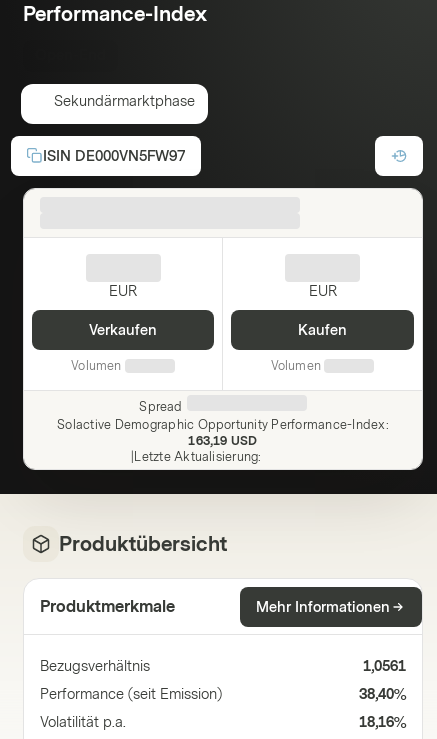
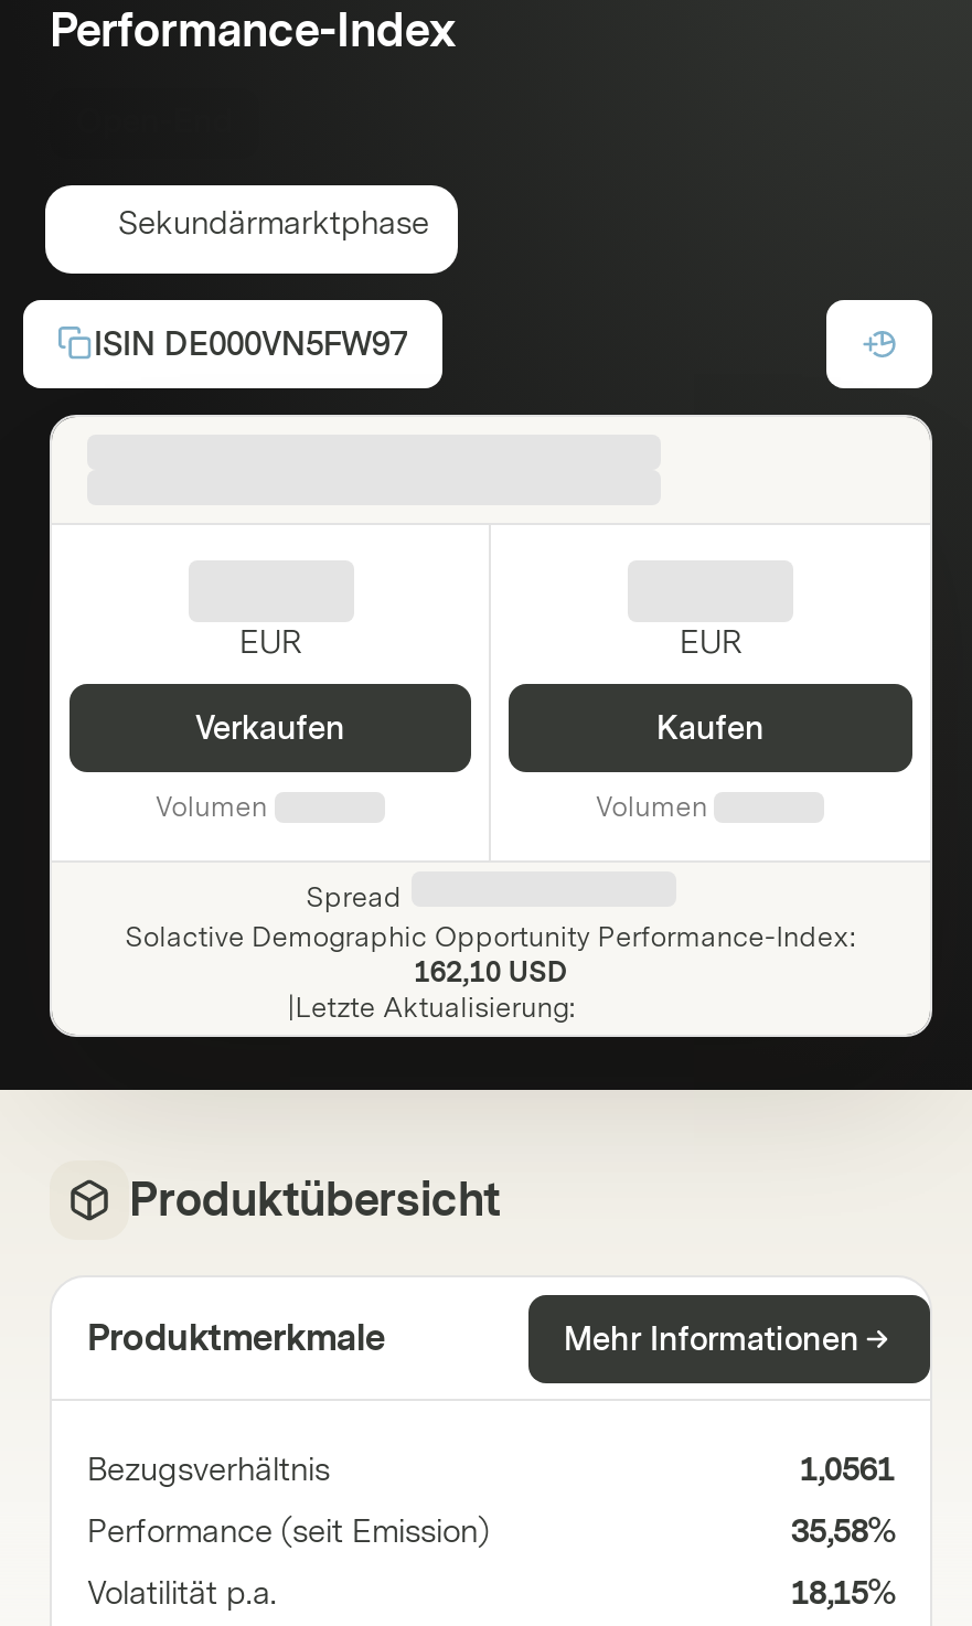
[188,434,258,448] 163,19 USD -> [414,958,568,988] 162,10 USD
[359,686,406,703] 38,40% -> [791,1513,895,1551] 35,58%
[359,714,406,731] 18,16% -> [791,1575,895,1613] 18,15%

